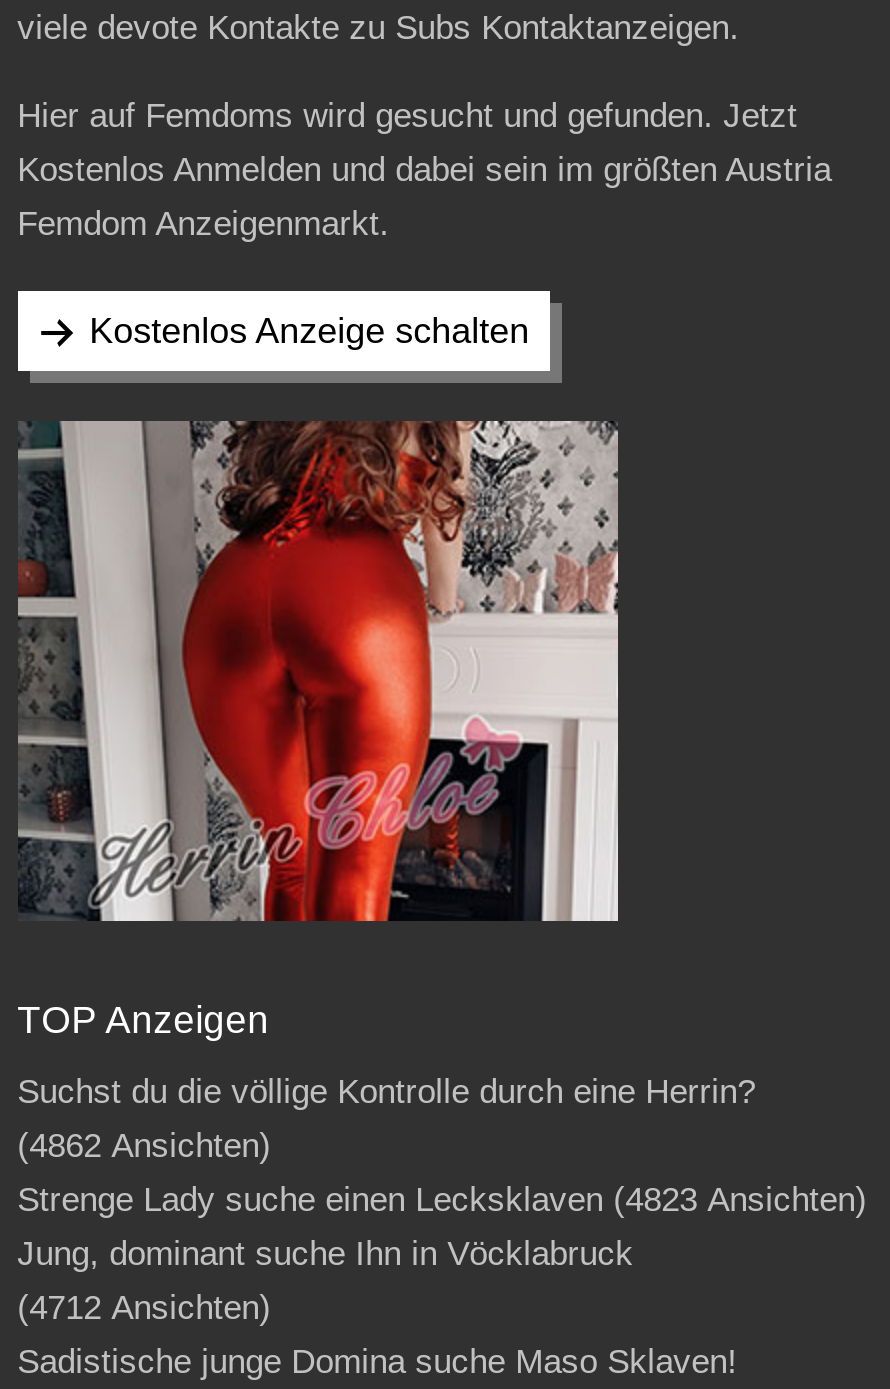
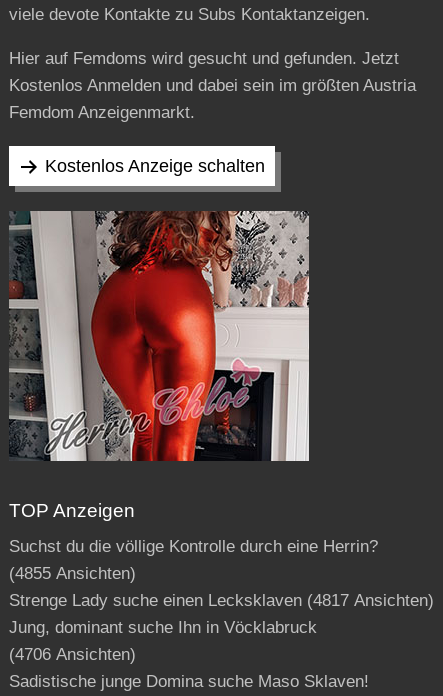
[17,1127,271,1165] (4862 Ansichten) -> [9,564,136,583] (4855 Ansichten)
[17,1181,867,1219] Strenge Lady suche einen Lecksklaven (4823 Ansichten) -> [9,591,434,610] Strenge Lady suche einen Lecksklaven (4817 Ansichten)
[17,1289,271,1327] (4712 Ansichten) -> [9,645,136,664] (4706 Ansichten)

